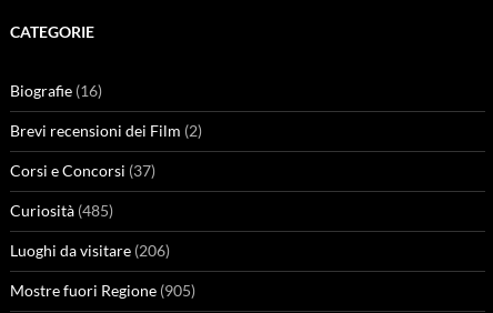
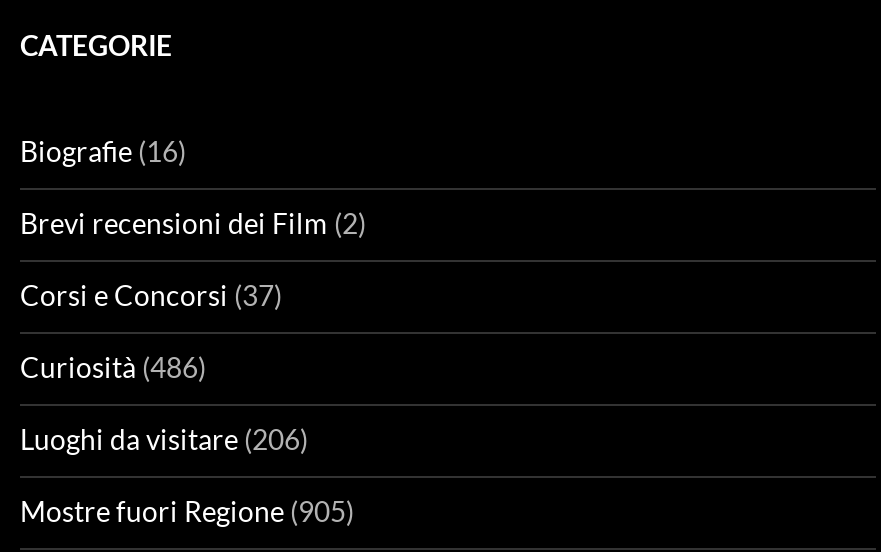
[10,201,113,220] Curiosità (485) -> [20,350,206,384] Curiosità (486)

